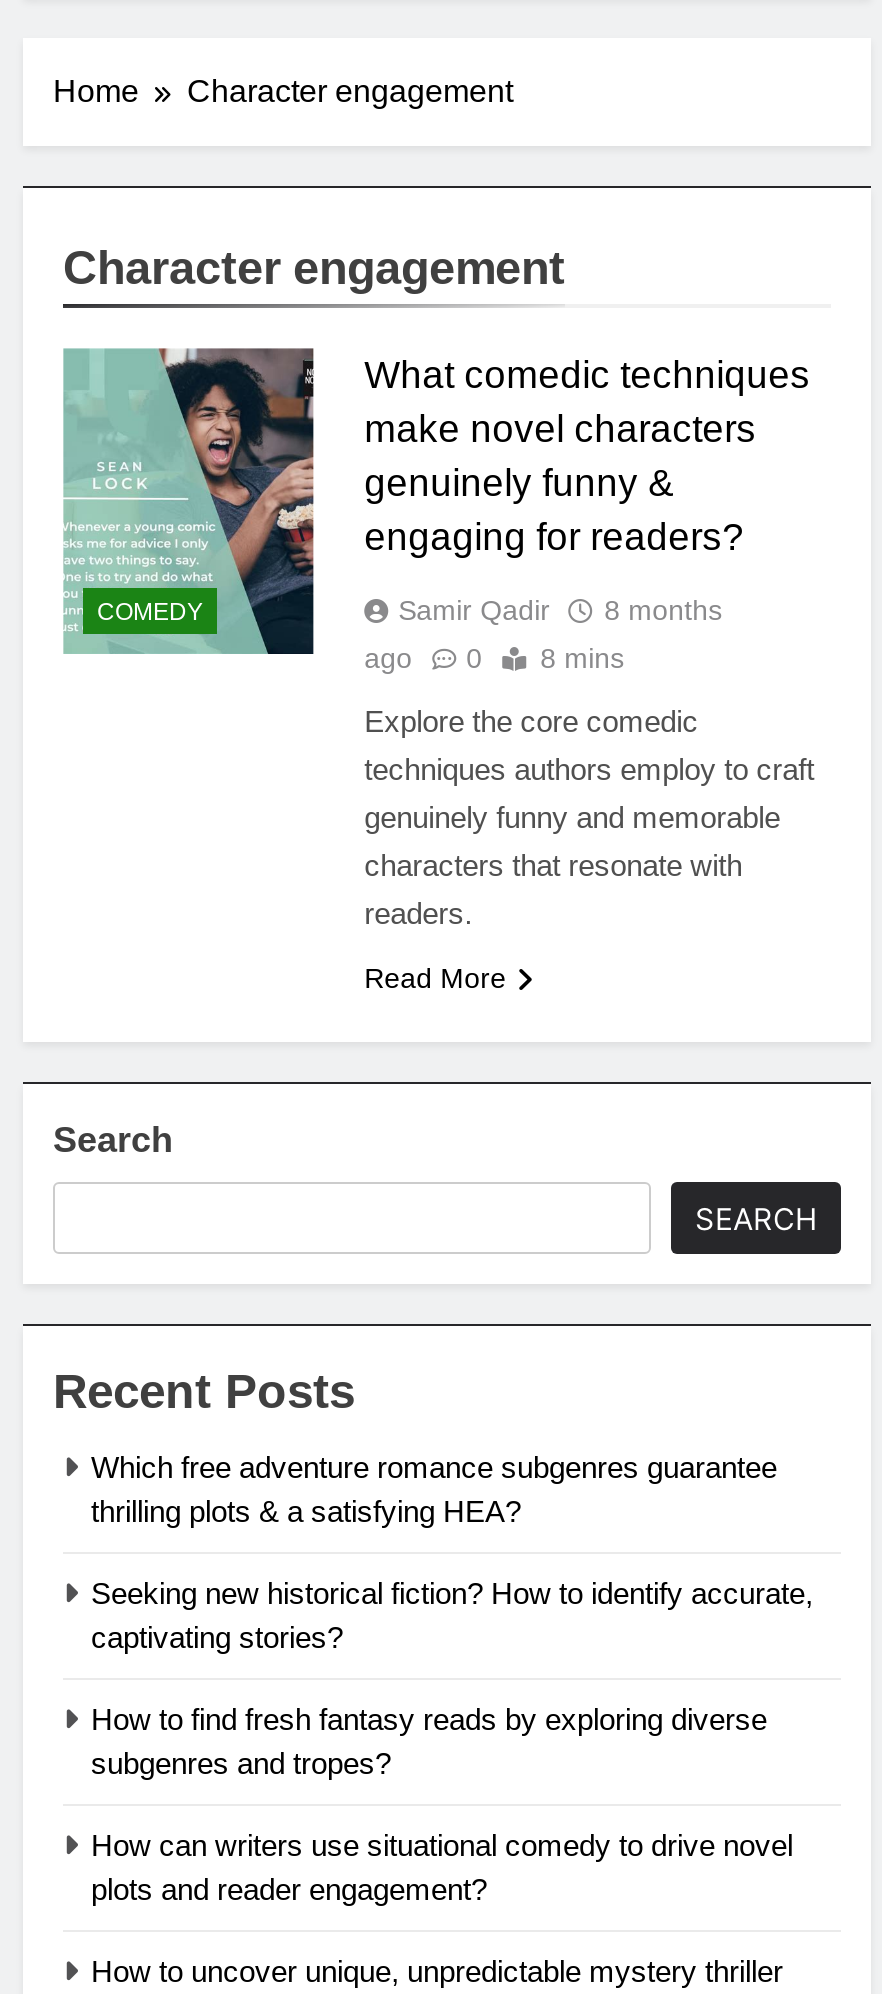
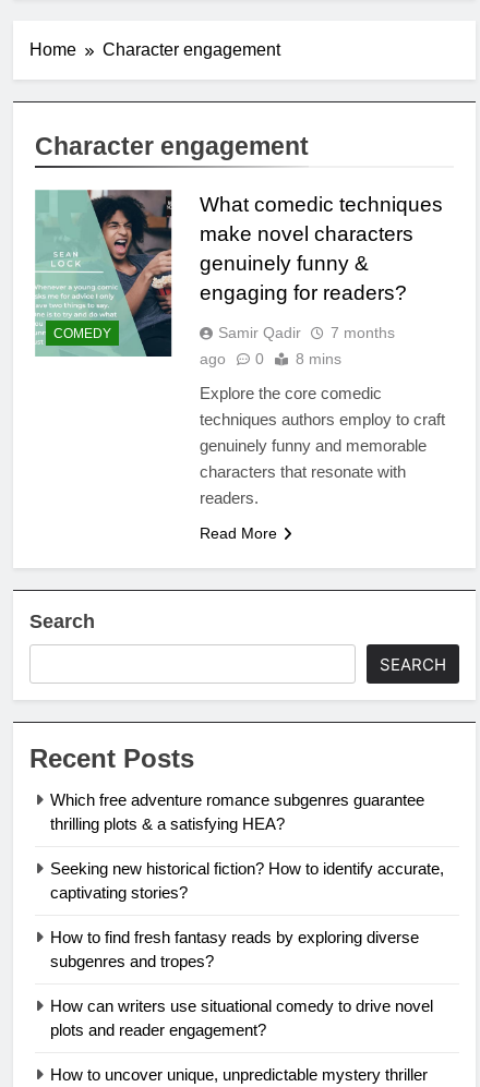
[398,594,722,626] Samir Qadir 8 months -> [218,324,394,341] Samir Qadir 7 months

